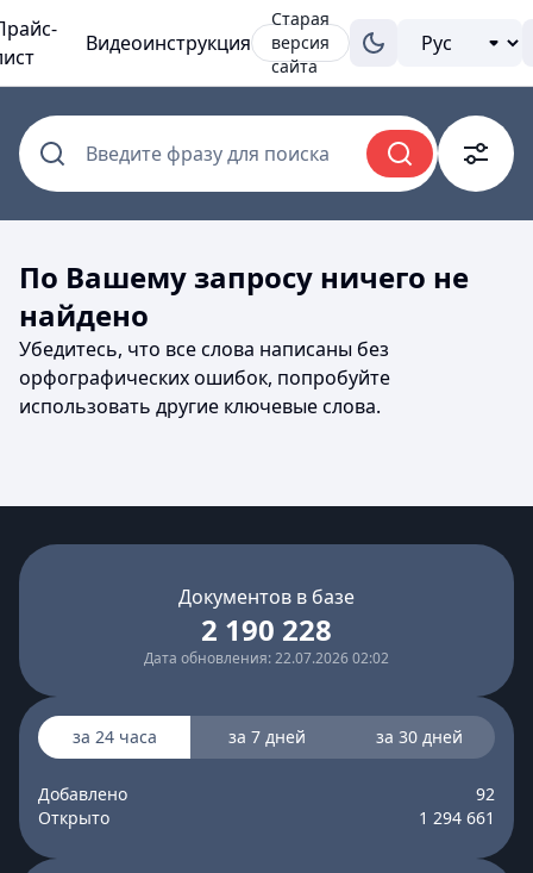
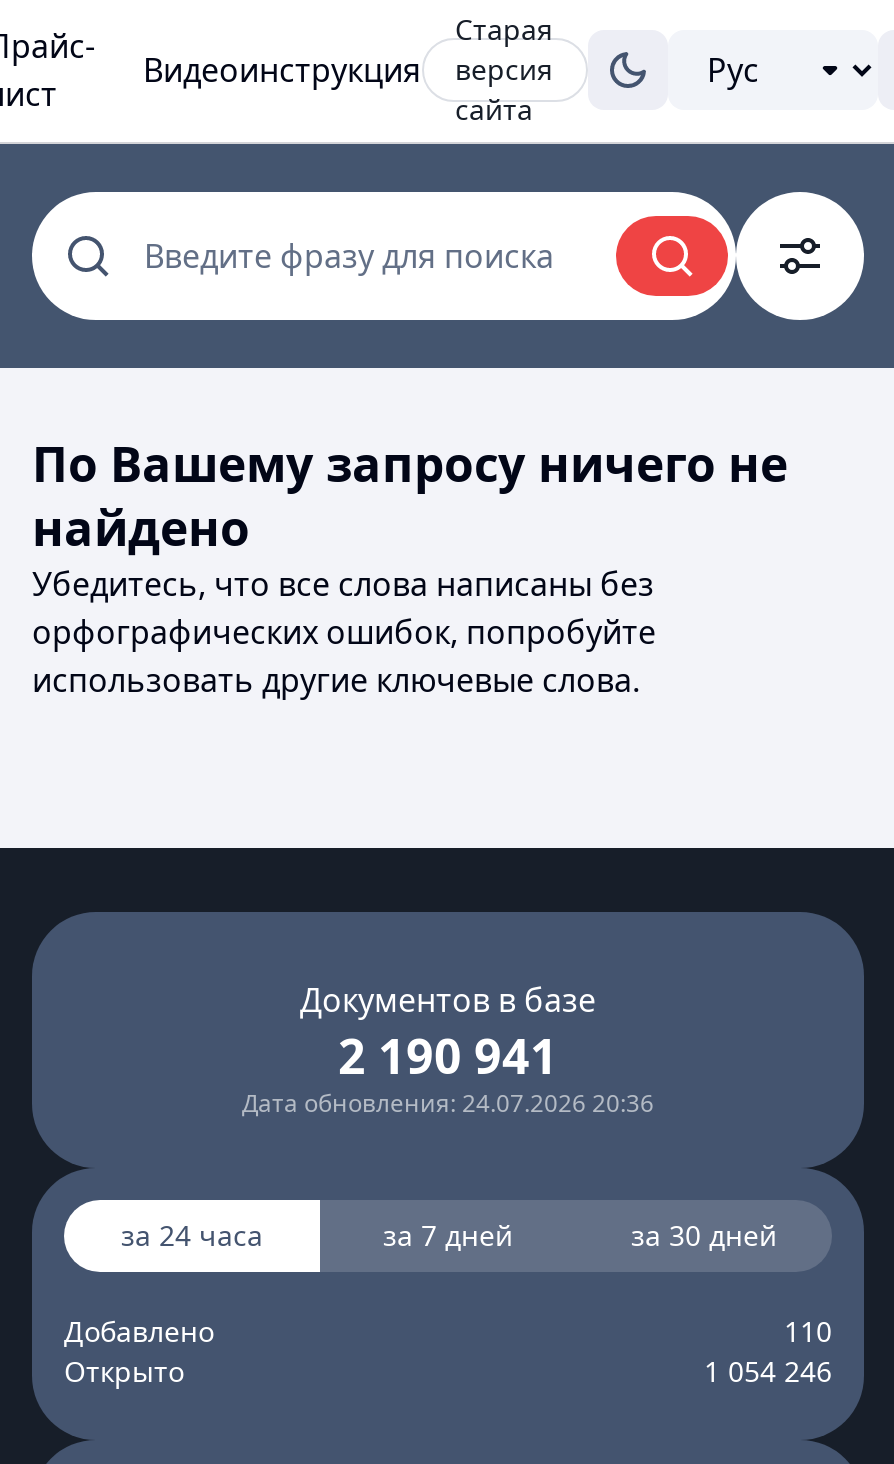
[201,610,332,649] 2 190 228 -> [338,1022,558,1088] 2 190 941
[144,648,389,668] Дата обновления: 22.07.2026 02:02 -> [242,1086,654,1120] Дата обновления: 24.07.2026 20:36
[476,782,495,805] 92 -> [784,1312,832,1350] 110
[419,806,495,829] 1 294 661 -> [704,1352,832,1390] 1 054 246

